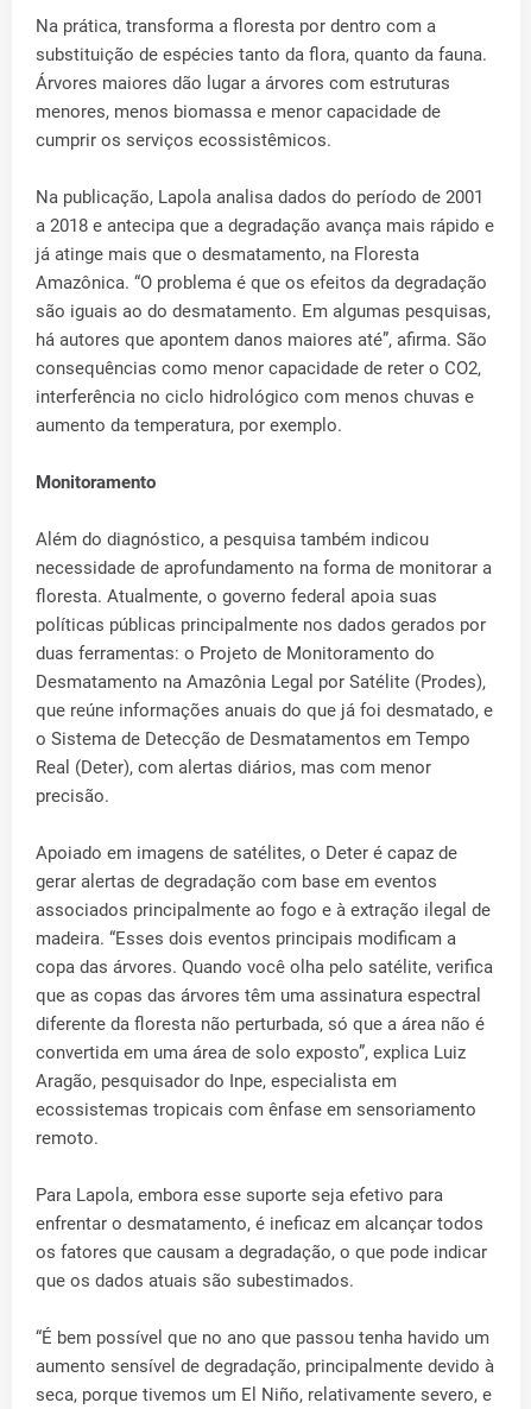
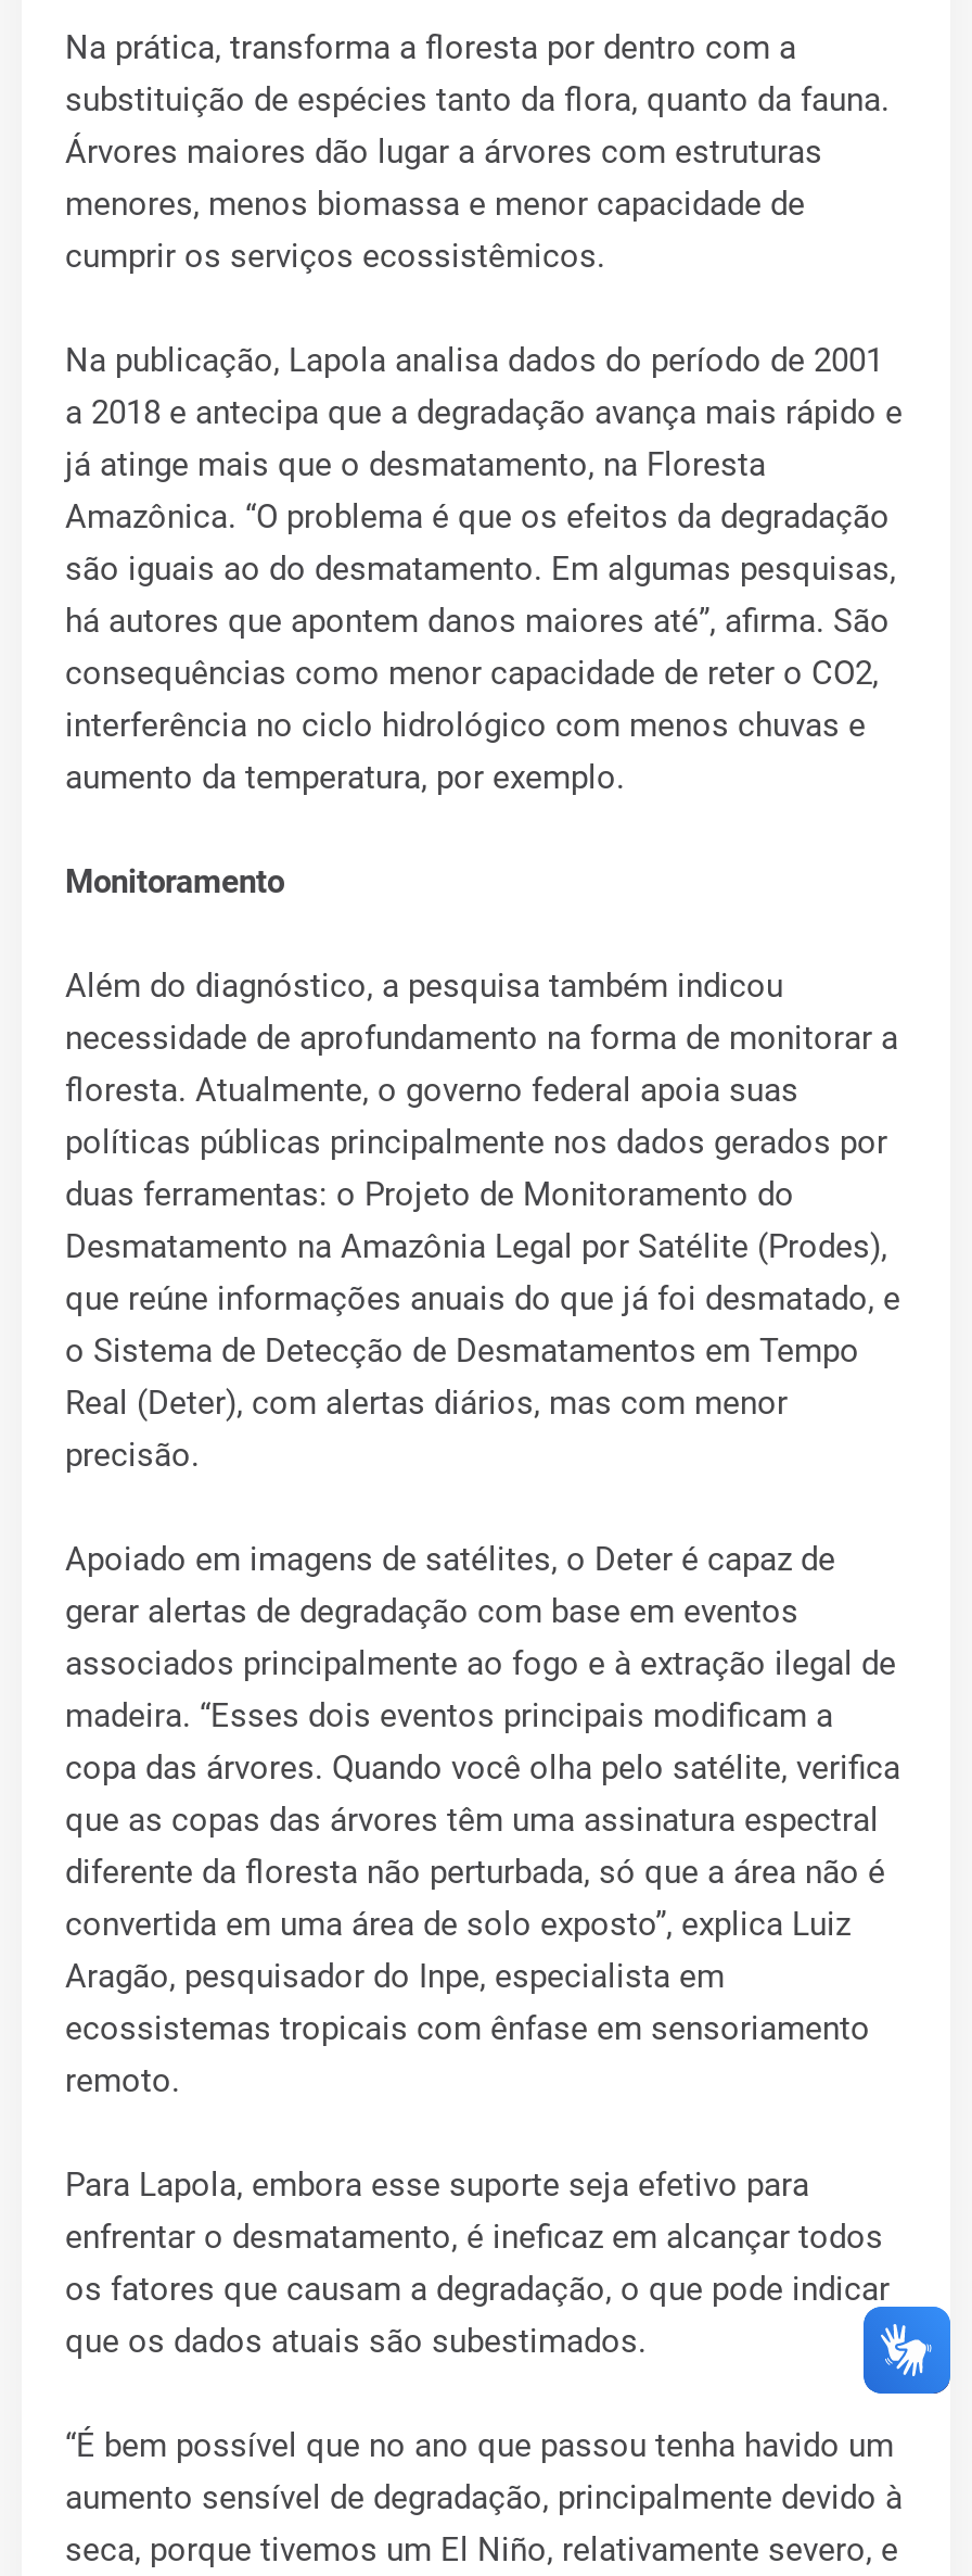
none -> [859,2304,952,2398] [image]

